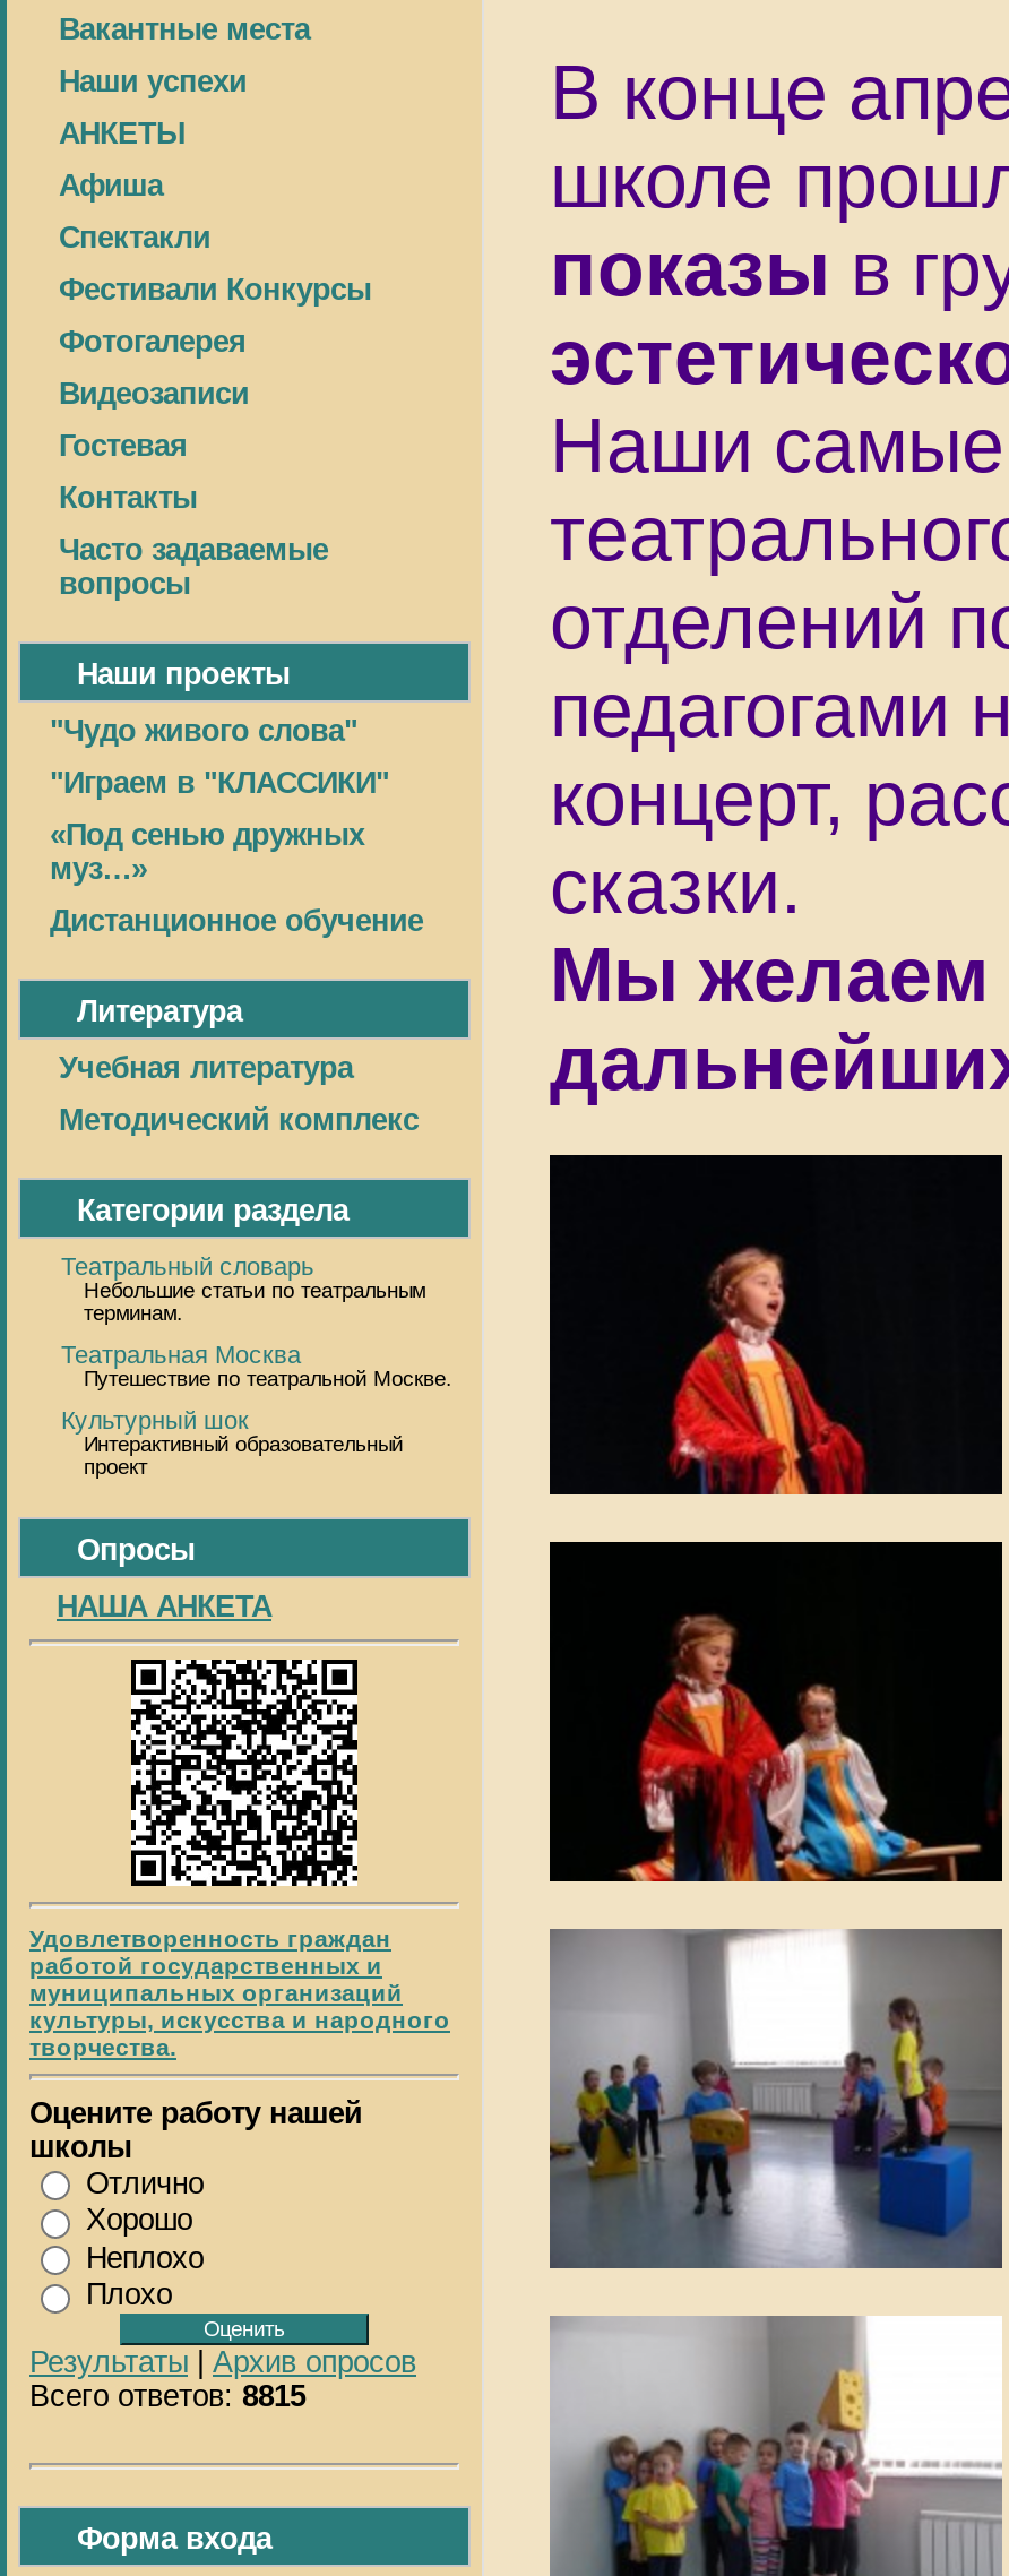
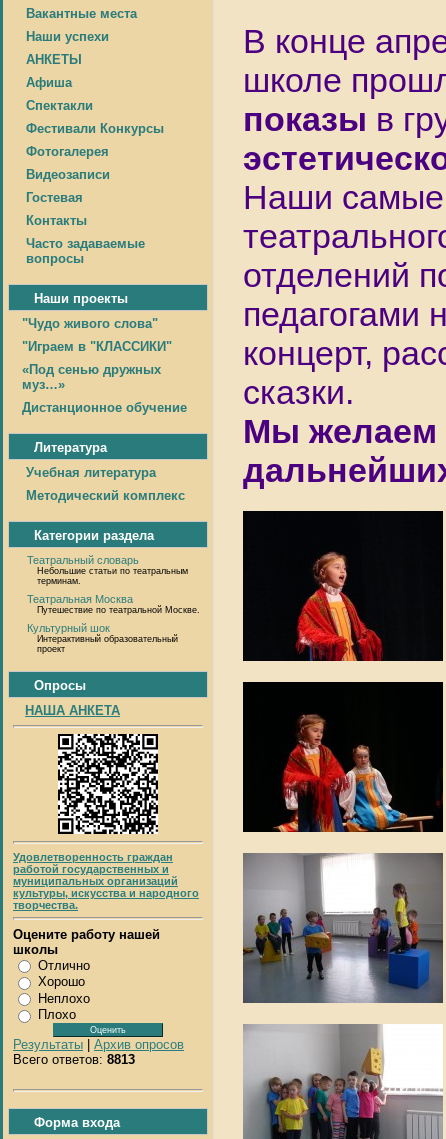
[29,2379,305,2413] Всего ответов:8815 -> [13,1052,135,1067] Всего ответов:8813

